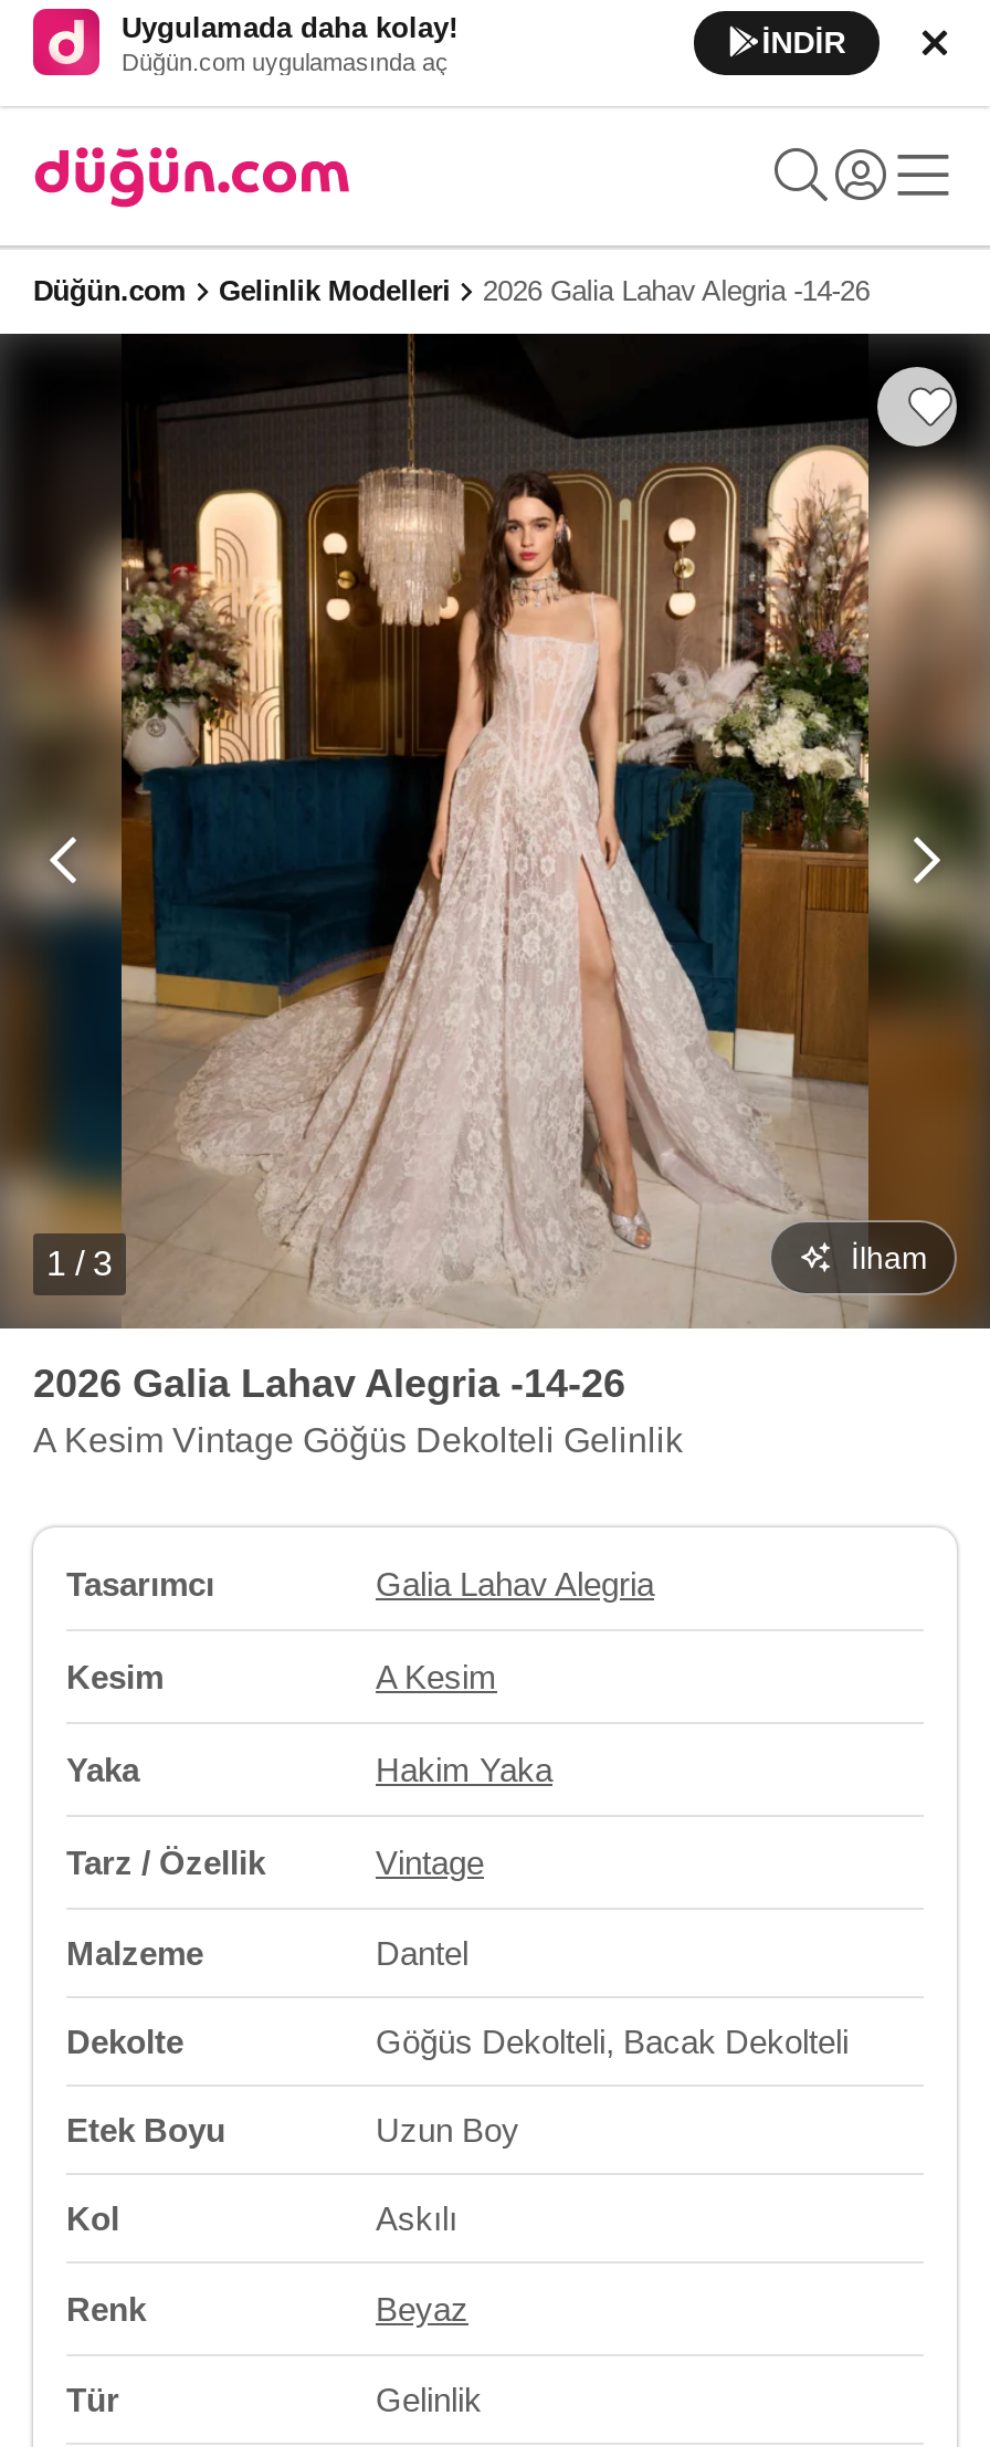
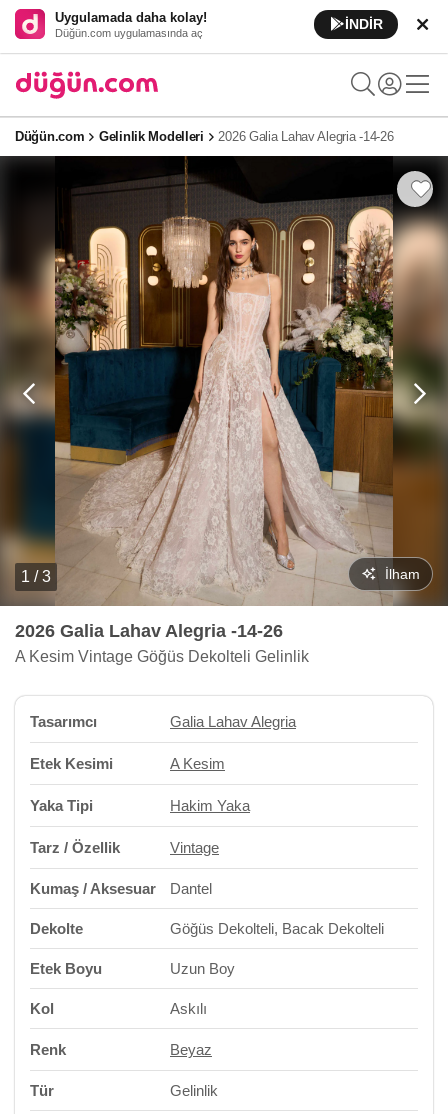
[66,1658,164,1695] Kesim -> [30,755,113,772] Etek Kesimi
[66,1751,139,1788] Yaka -> [30,797,93,814] Yaka Tipi
[66,1934,203,1972] Malzeme -> [30,880,156,897] Kumaş / Aksesuar

